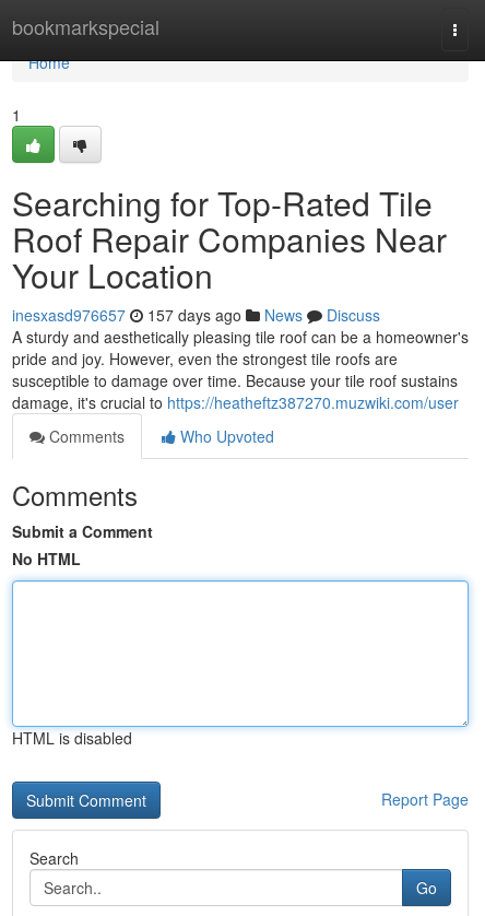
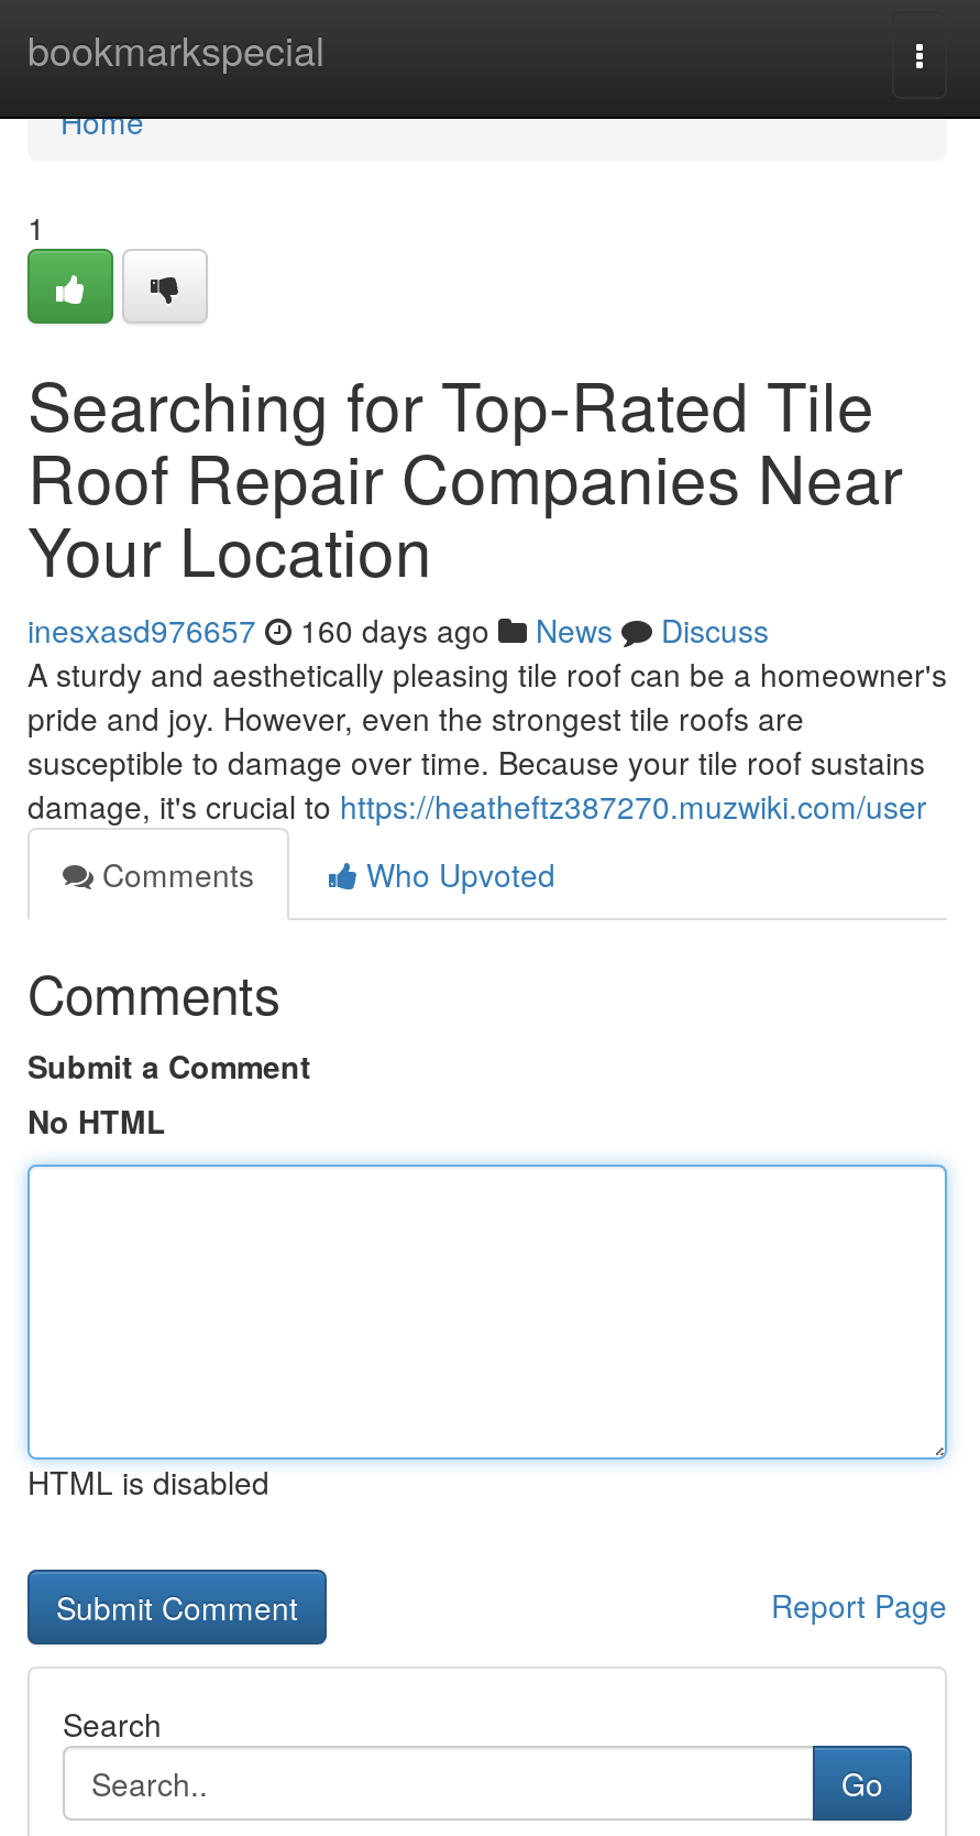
[12,304,380,326] inesxasd976657 157 days ago News Discuss -> [27,608,769,652] inesxasd976657 160 days ago News Discuss

